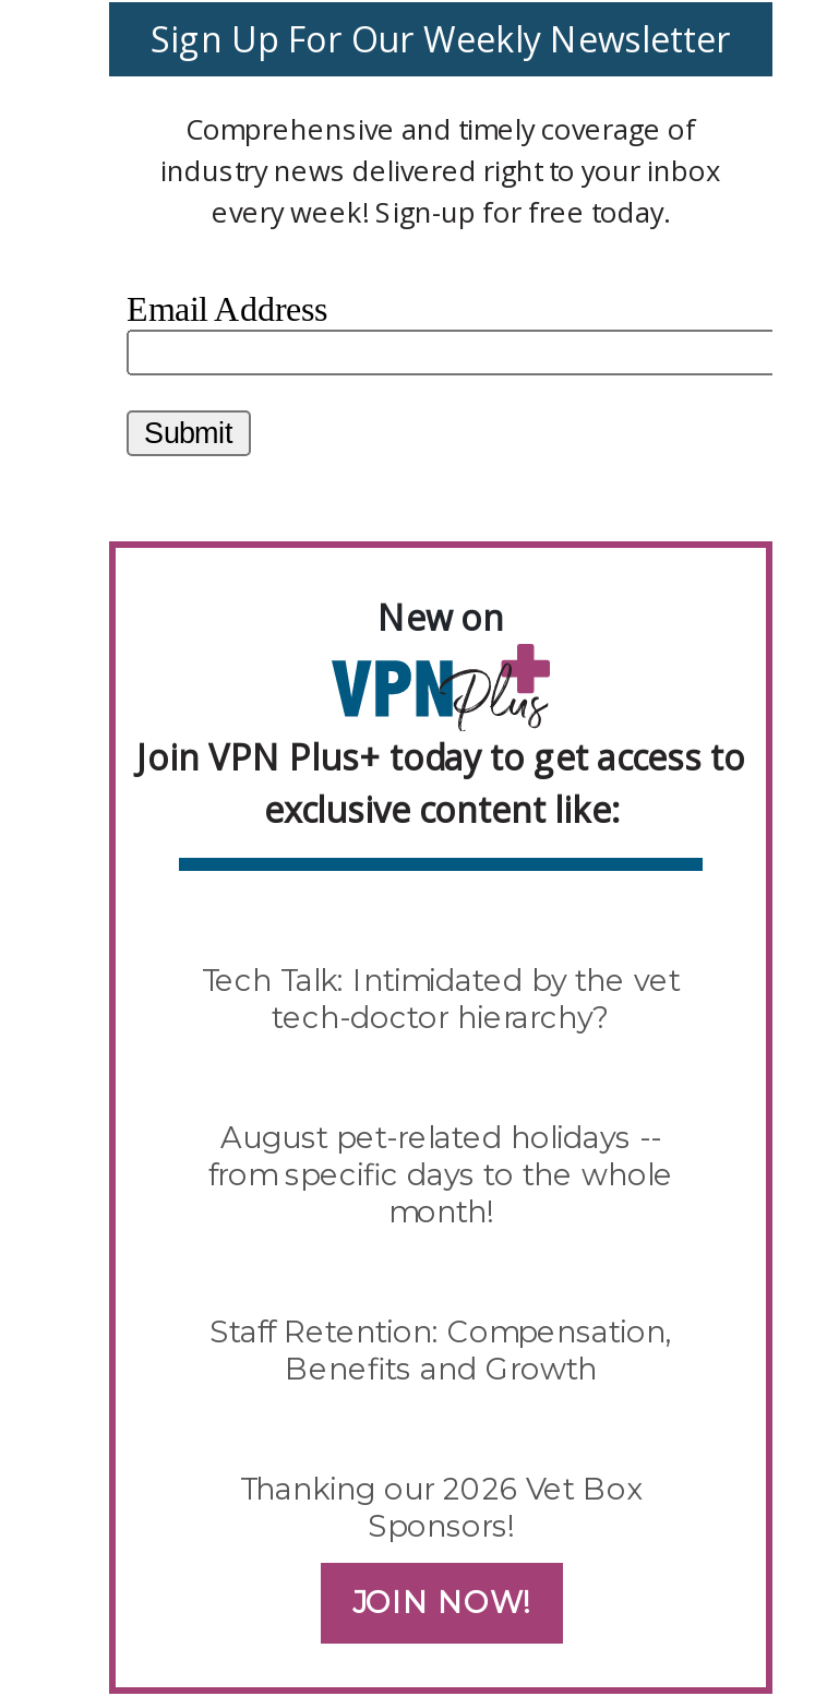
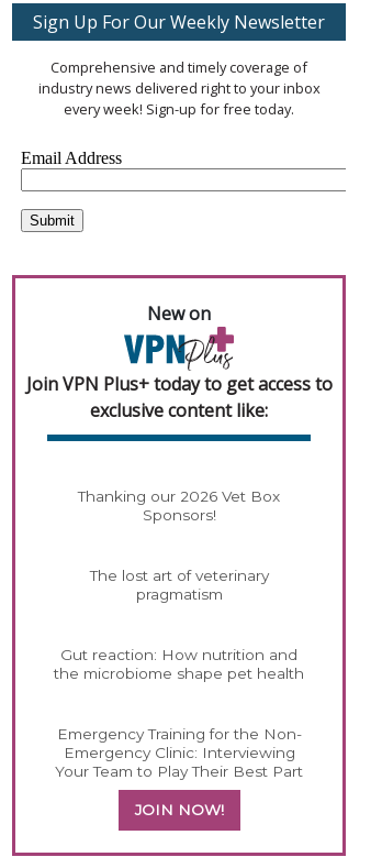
[202,962,680,1385] Tech Talk: Intimidated by the vet | tech-doctor hierarchy? | August pet-related holidays -- | from specific days to the whole | month! | Staff Retention: Compensation, | Benefits and Growth -> none
moved [240,1470,642,1542] -> [78,487,280,523]: Thanking our 2026 Vet Box | Sponsors!
none -> [54,566,304,780] The lost art of veterinary | pragmatism | Gut reaction: How nutrition and | the microbiome shape pet health | Emergency Training for the Non- | Emergency Clinic: Interviewing | Your Team to Play Their Best Part

